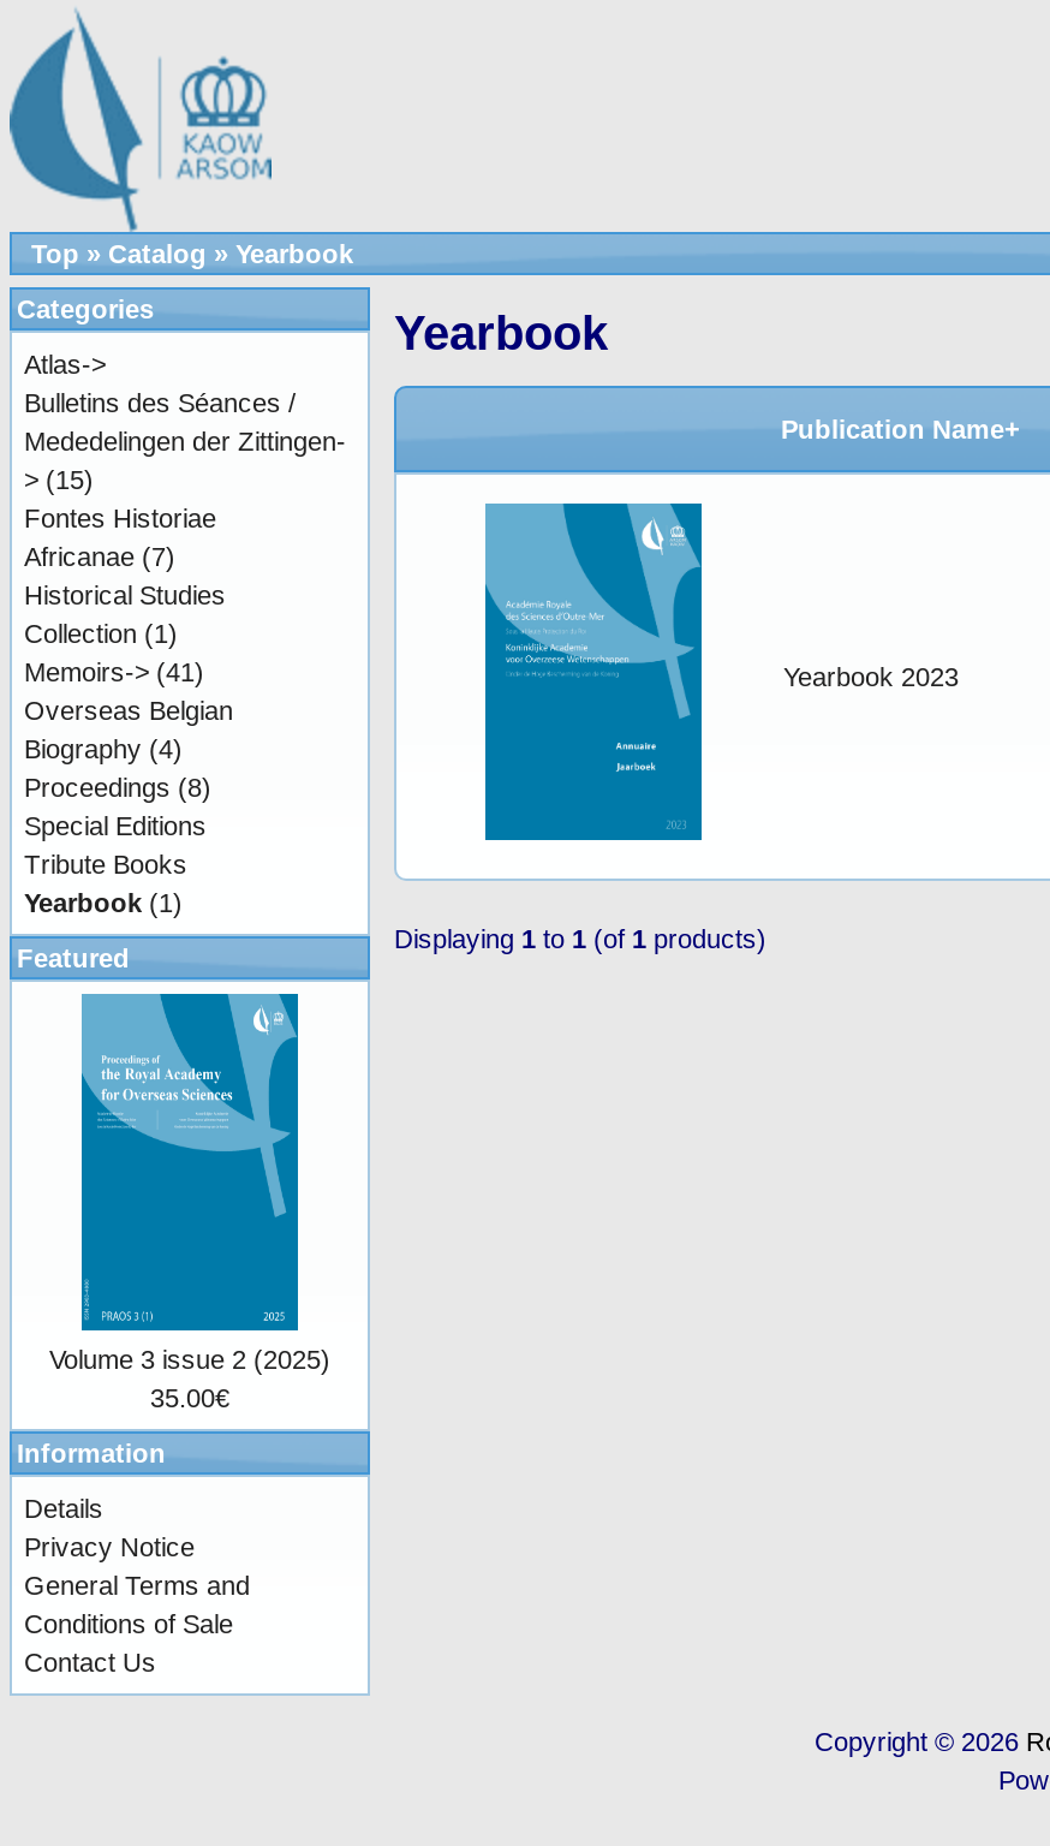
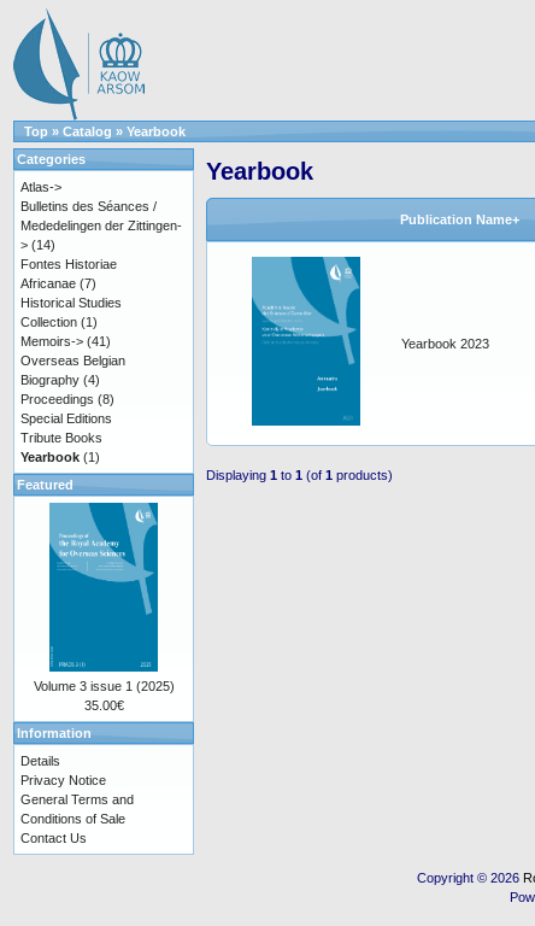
[24,465,94,494] > (15) -> [20,238,55,252] > (14)
[49,1345,330,1374] Volume 3 issue 2 (2025) -> [33,679,174,693] Volume 3 issue 1 (2025)

